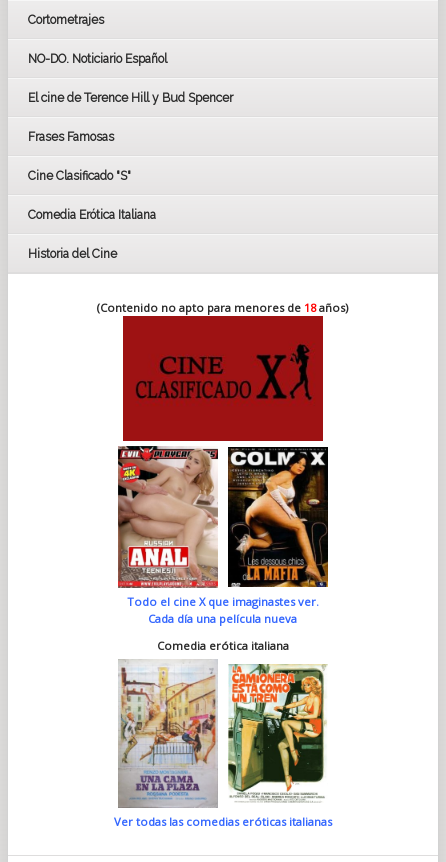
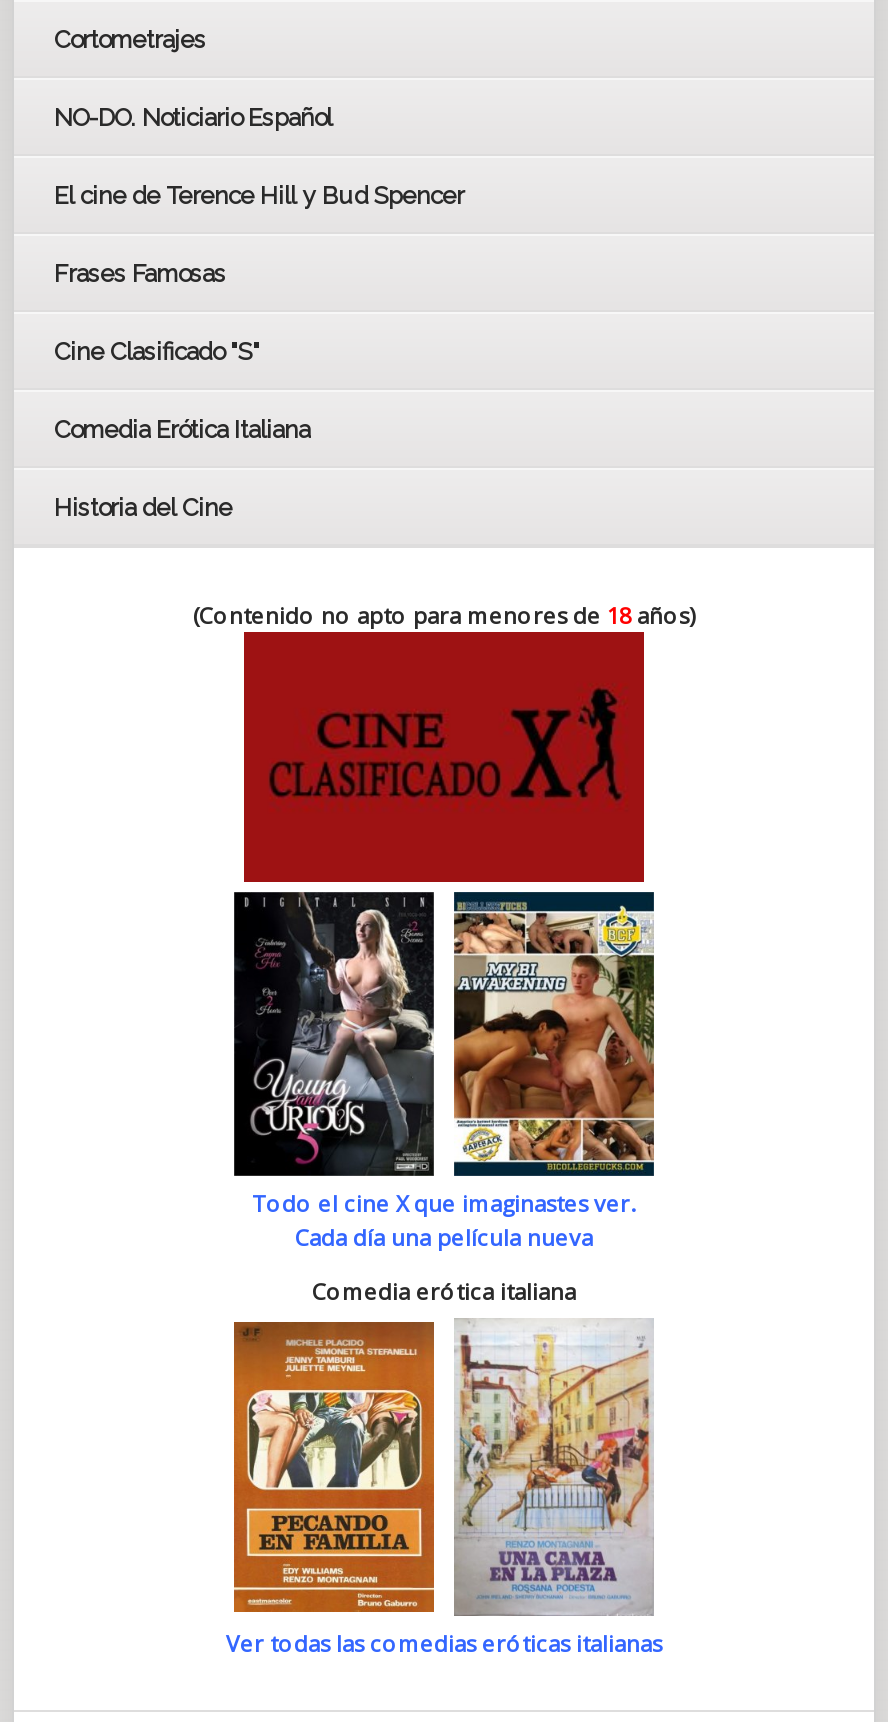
[117,445,219,588] [image] -> [232,890,436,1176] [image]
[227,447,329,588] [image] -> [452,894,656,1178] [image]
[118,660,218,809] [image] -> [232,1320,436,1616] [image]
[228,660,327,807] [image] -> [452,1318,654,1616] [image]

